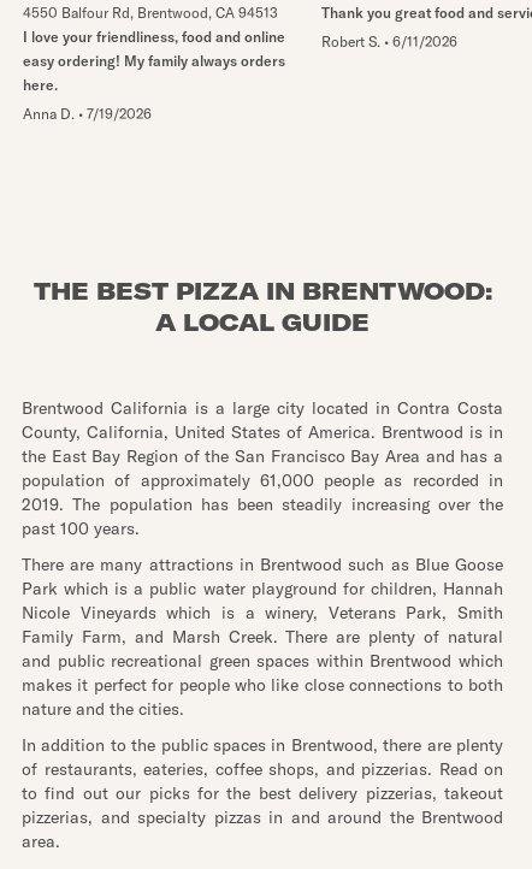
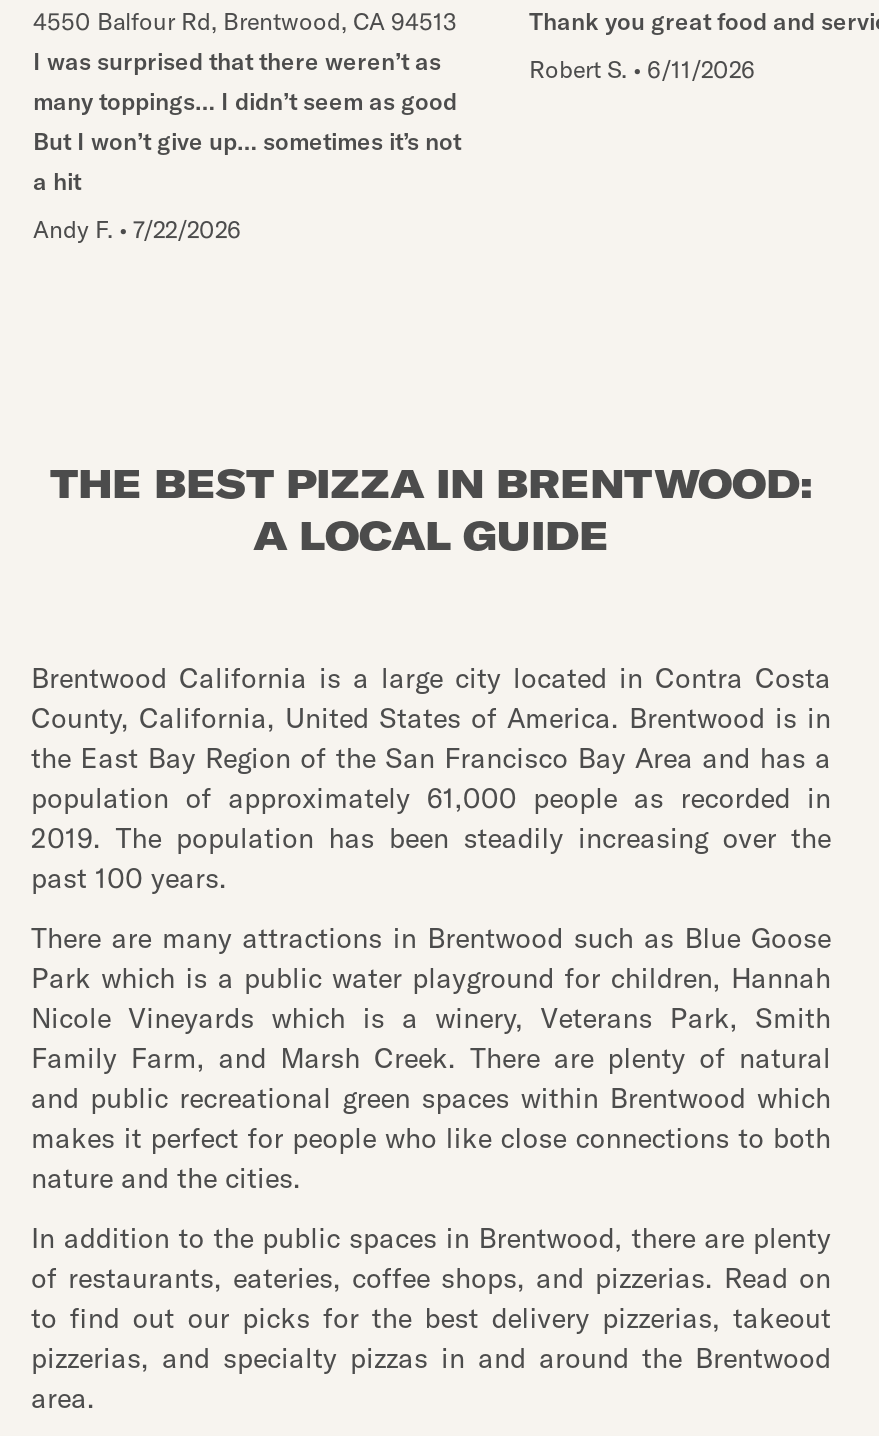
[23,28,285,94] I love your friendliness, food and online | easy ordering! My family always orders | here. -> [33,46,461,196] I was surprised that there weren’t as | many toppings… I didn’t seem as good | But I won’t give up… sometimes it’s not | a hit
[23,105,152,123] Anna D. • 7/19/2026 -> [33,214,241,244] Andy F. • 7/22/2026

